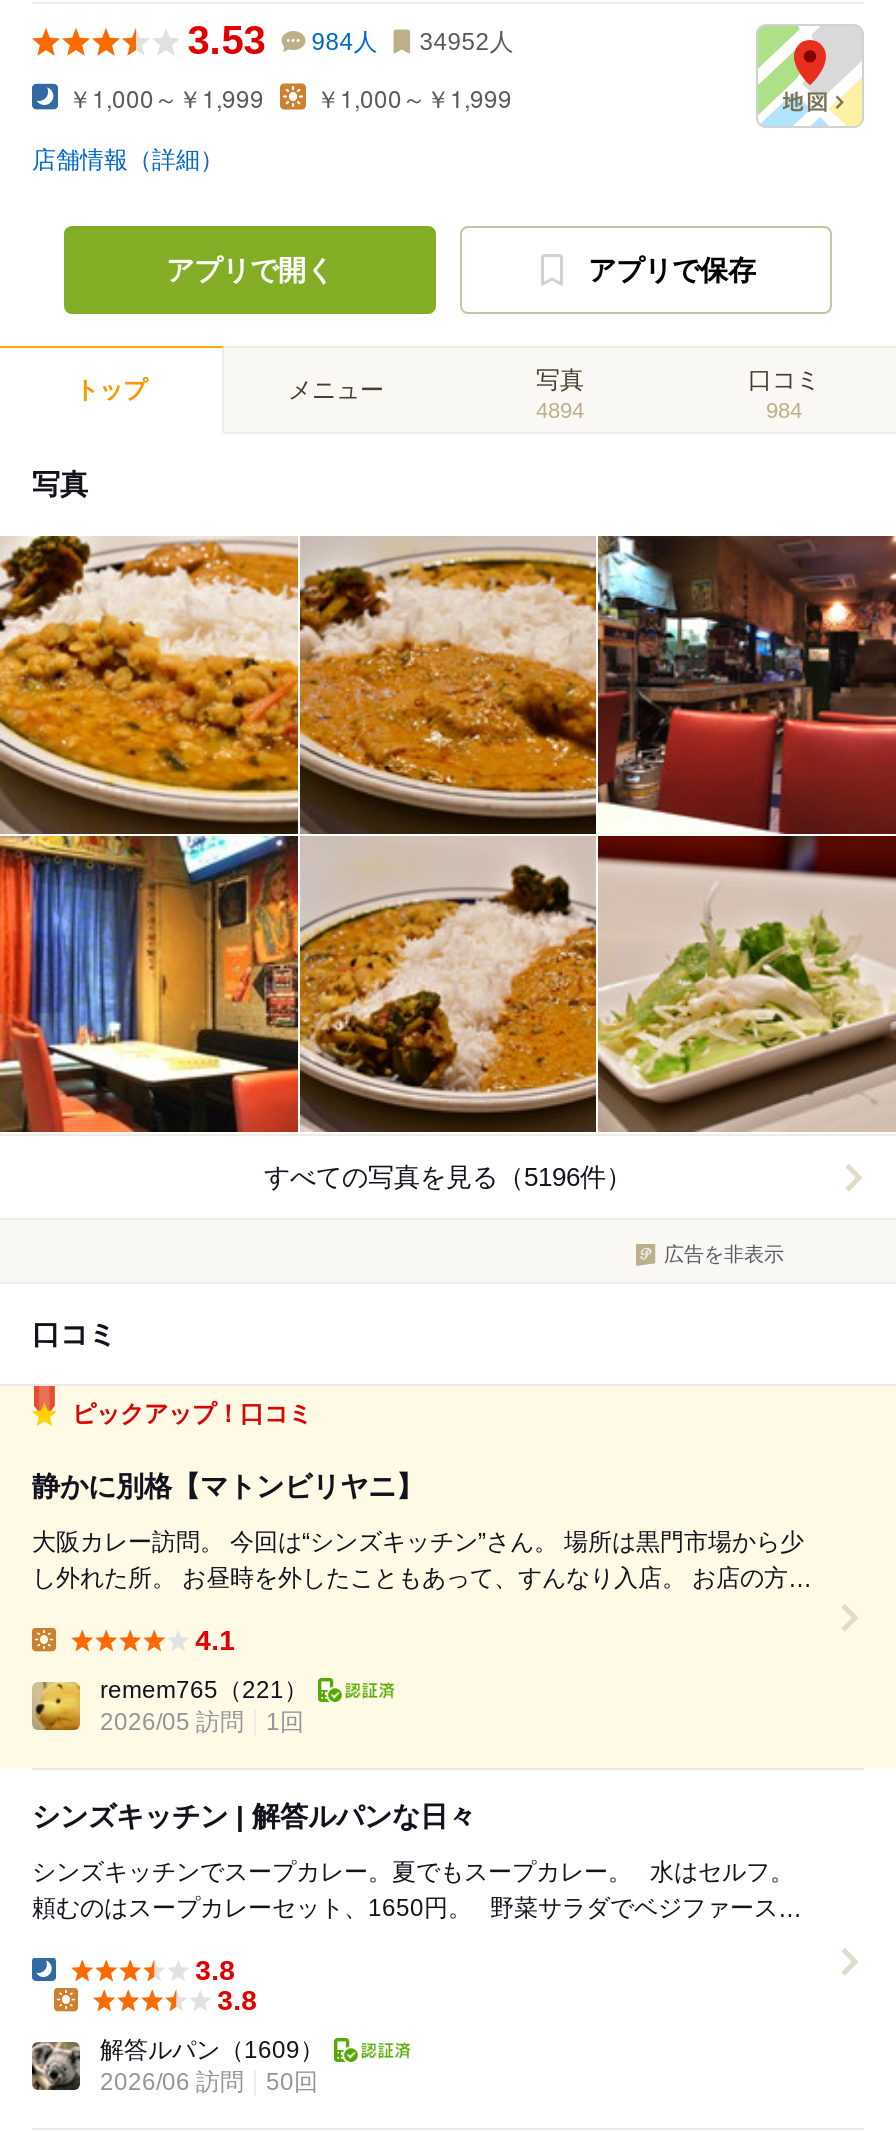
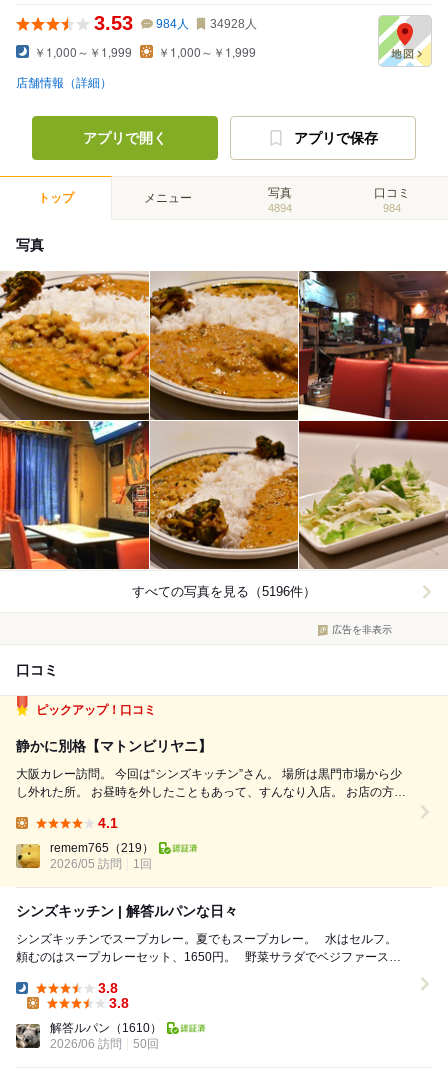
[188,18,514,62] 3.53 984人 34952人 -> [94,12,257,34] 3.53 984人 34928人
[100,1677,308,1705] remem765（221） -> [50,841,154,855] remem765（219）
[100,2037,324,2065] 解答ルパン（1609） -> [50,1021,162,1035] 解答ルパン（1610）

